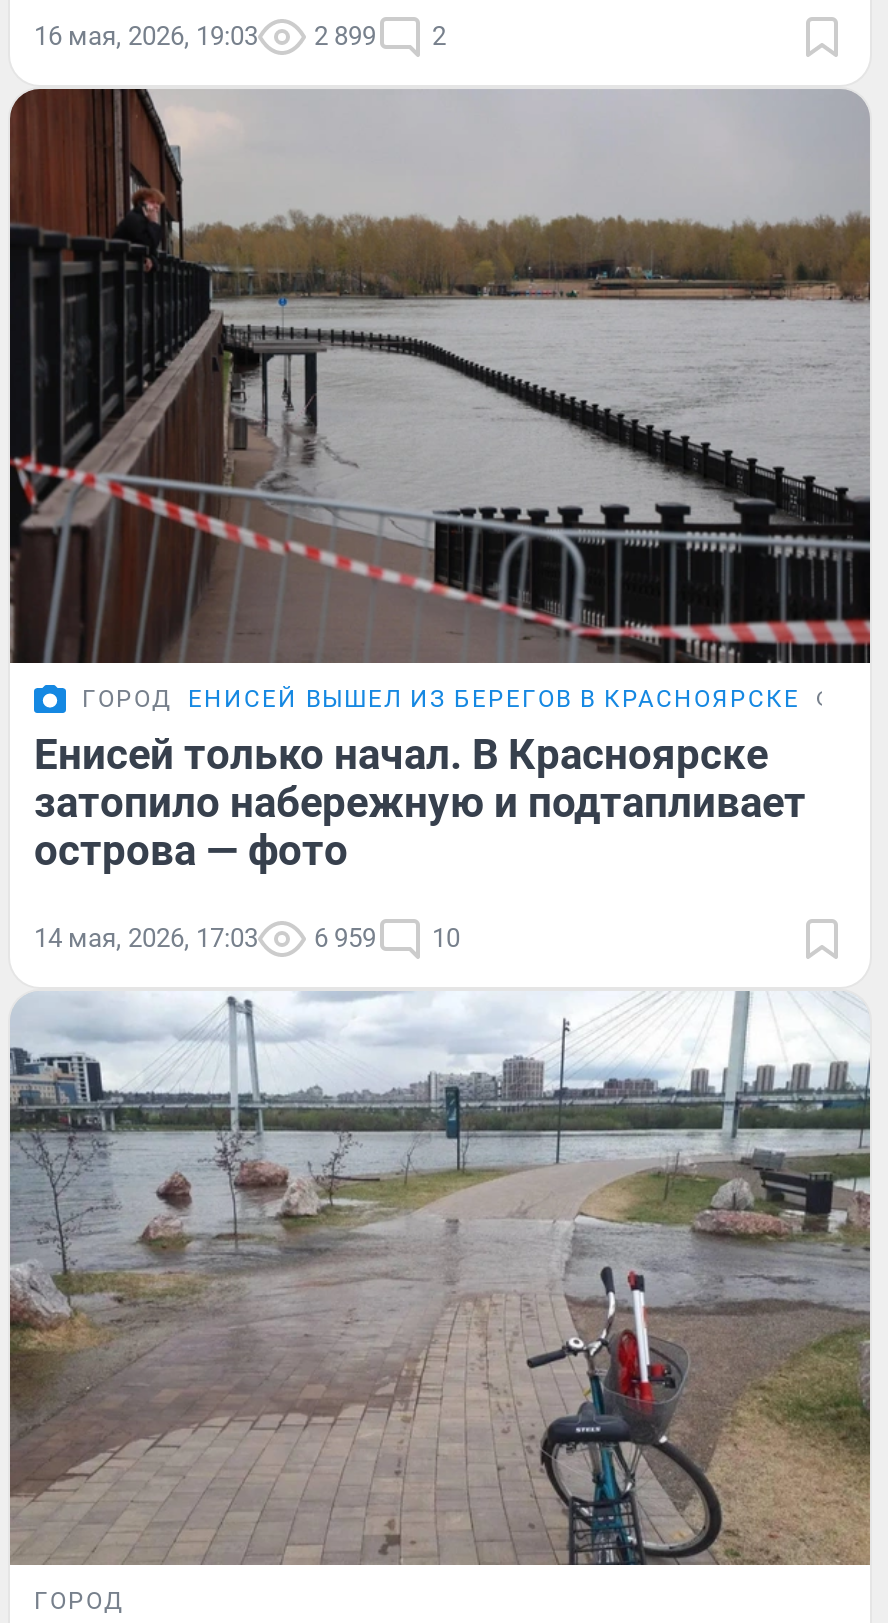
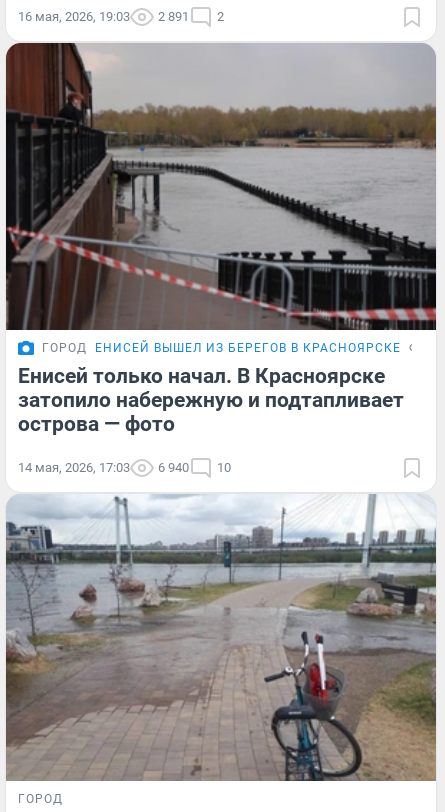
[34,21,446,51] 16 мая, 2026, 19:03 2 899 2 -> [18,9,224,24] 16 мая, 2026, 19:03 2 891 2
[34,923,460,953] 14 мая, 2026, 17:03 6 959 10 -> [18,460,231,475] 14 мая, 2026, 17:03 6 940 10

